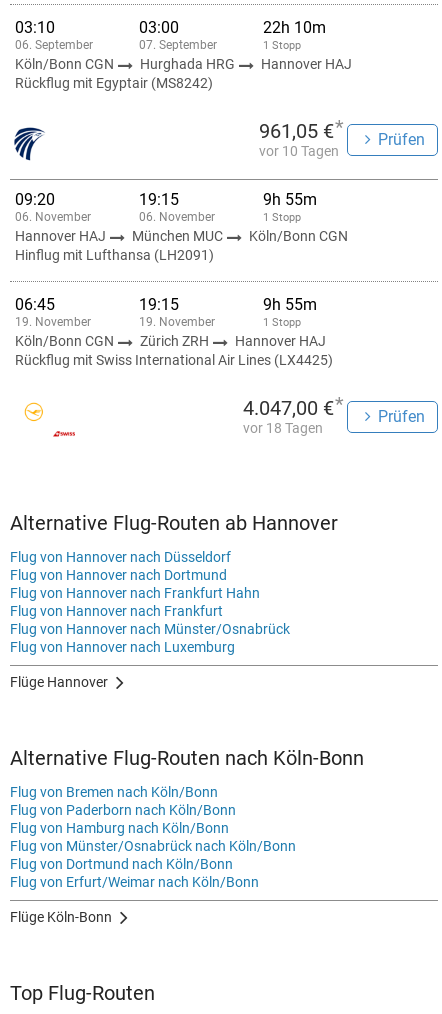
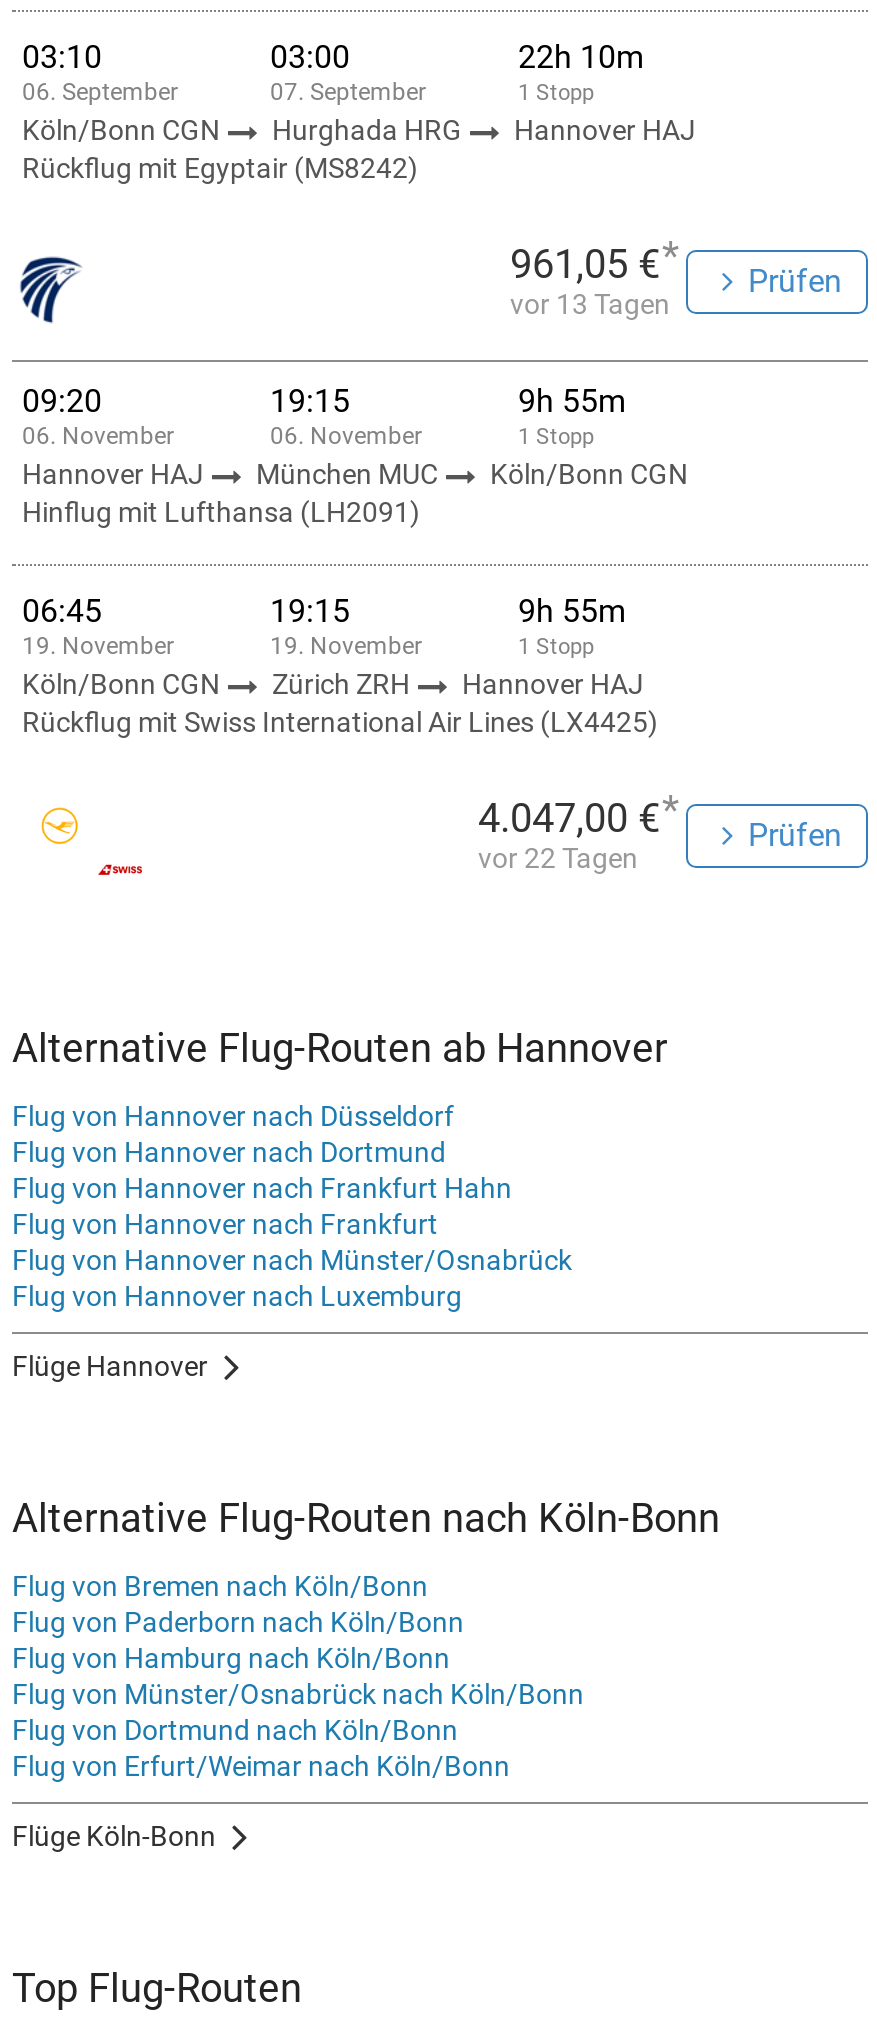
[259,143,339,159] vor 10 Tagen -> [510,288,670,320] vor 13 Tagen
[243,420,323,436] vor 18 Tagen -> [478,842,638,874] vor 22 Tagen

